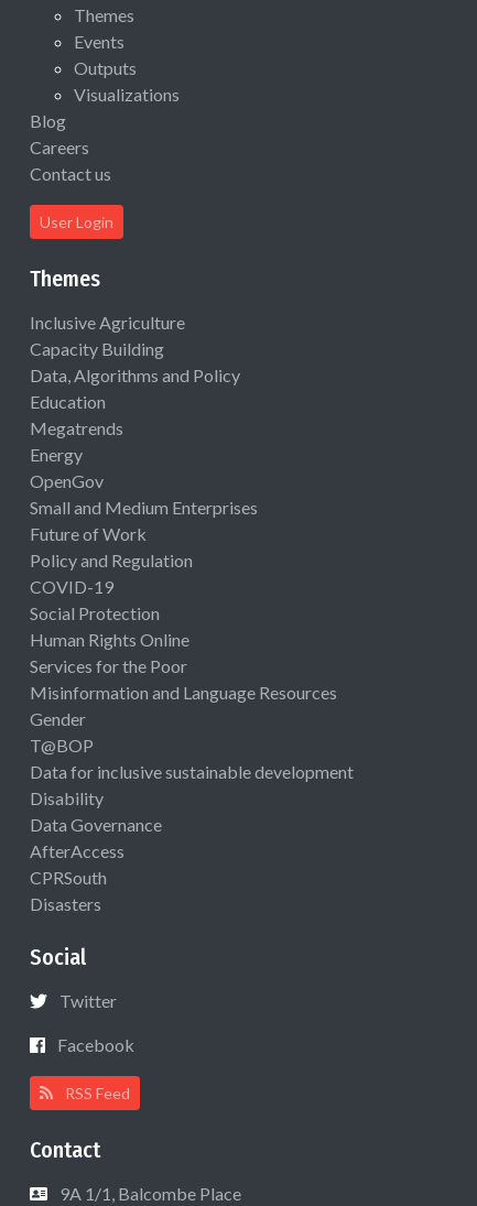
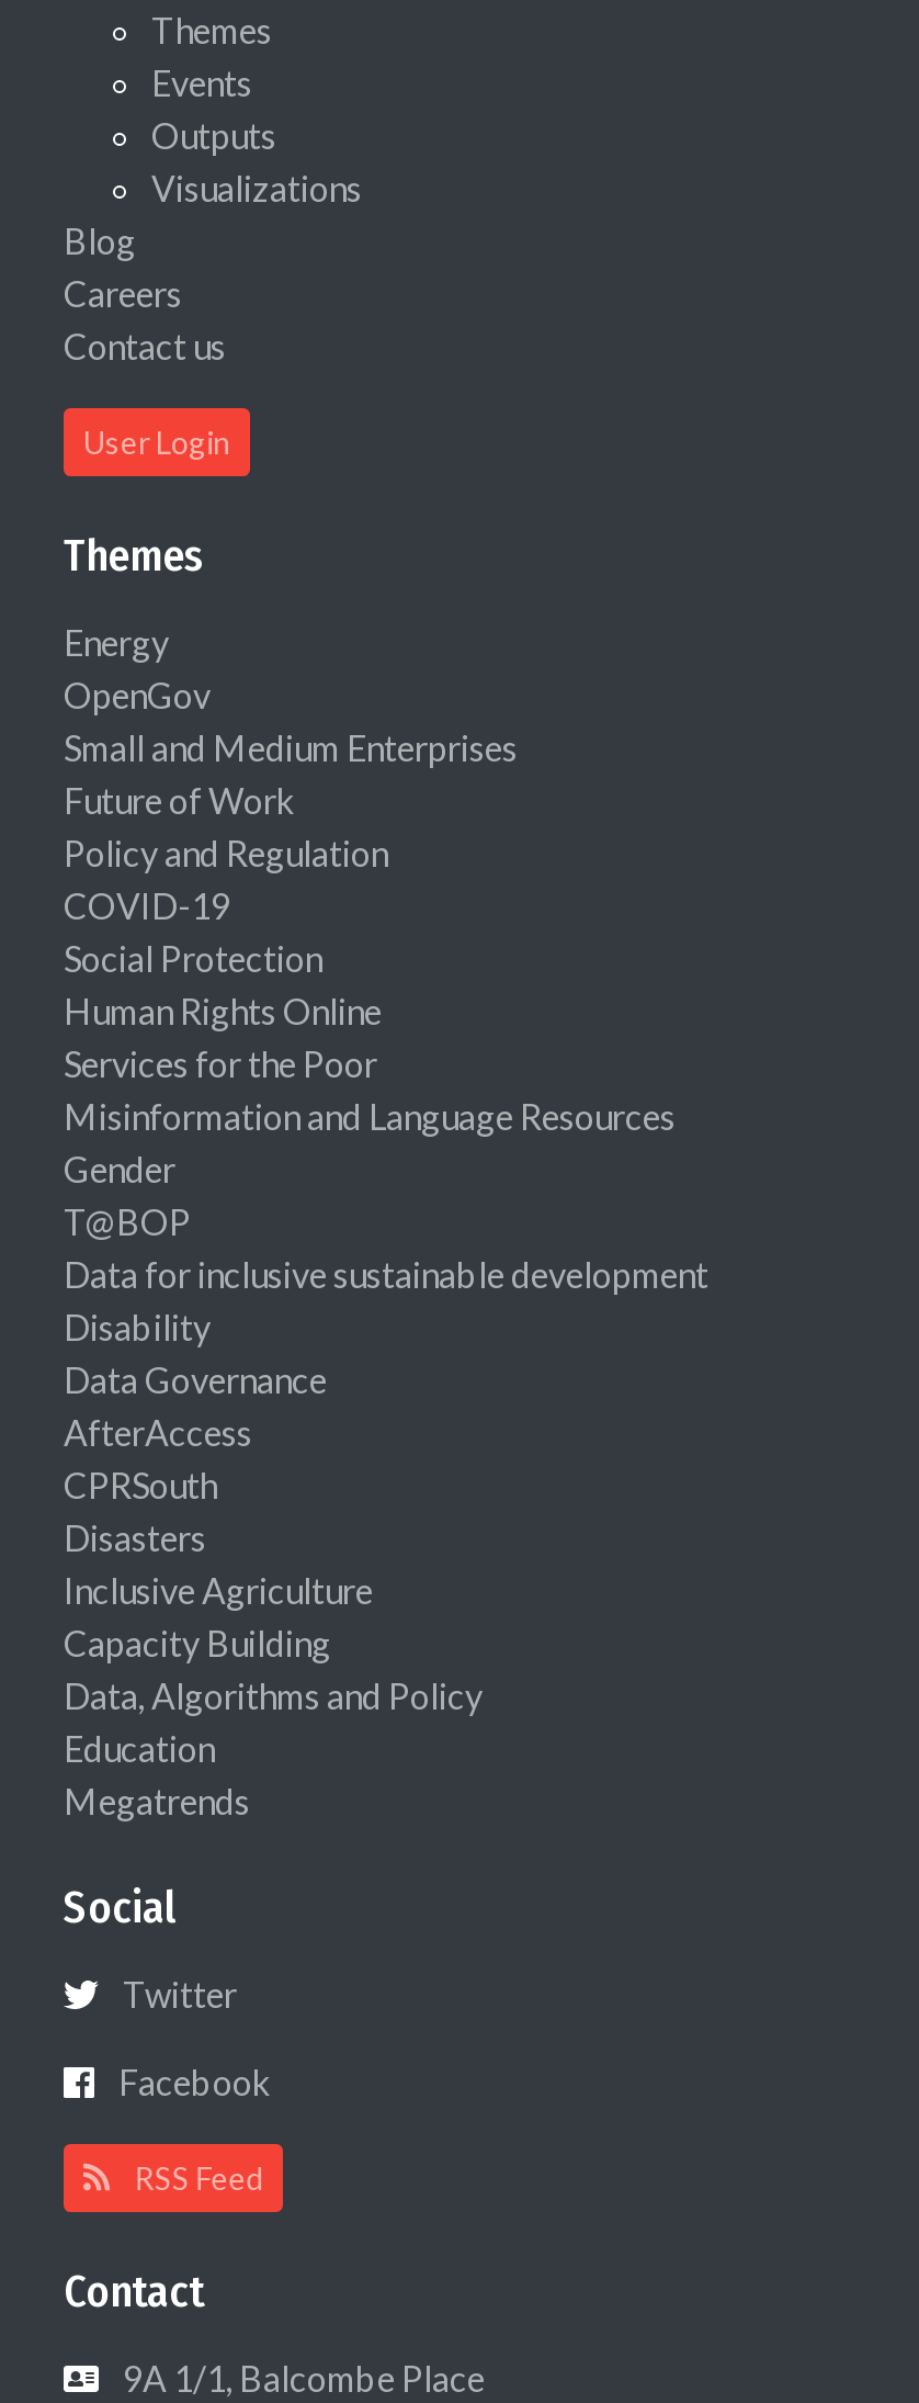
moved [30,311,240,438] -> [64,1568,483,1820]: Inclusive Agriculture | Capacity Building | Data, Algorithms and Policy | Education | Megatrends
moved [30,443,354,914] -> [64,620,708,1557]: Energy | OpenGov | Small and Medium Enterprises | ... | CPRSouth | Disasters

